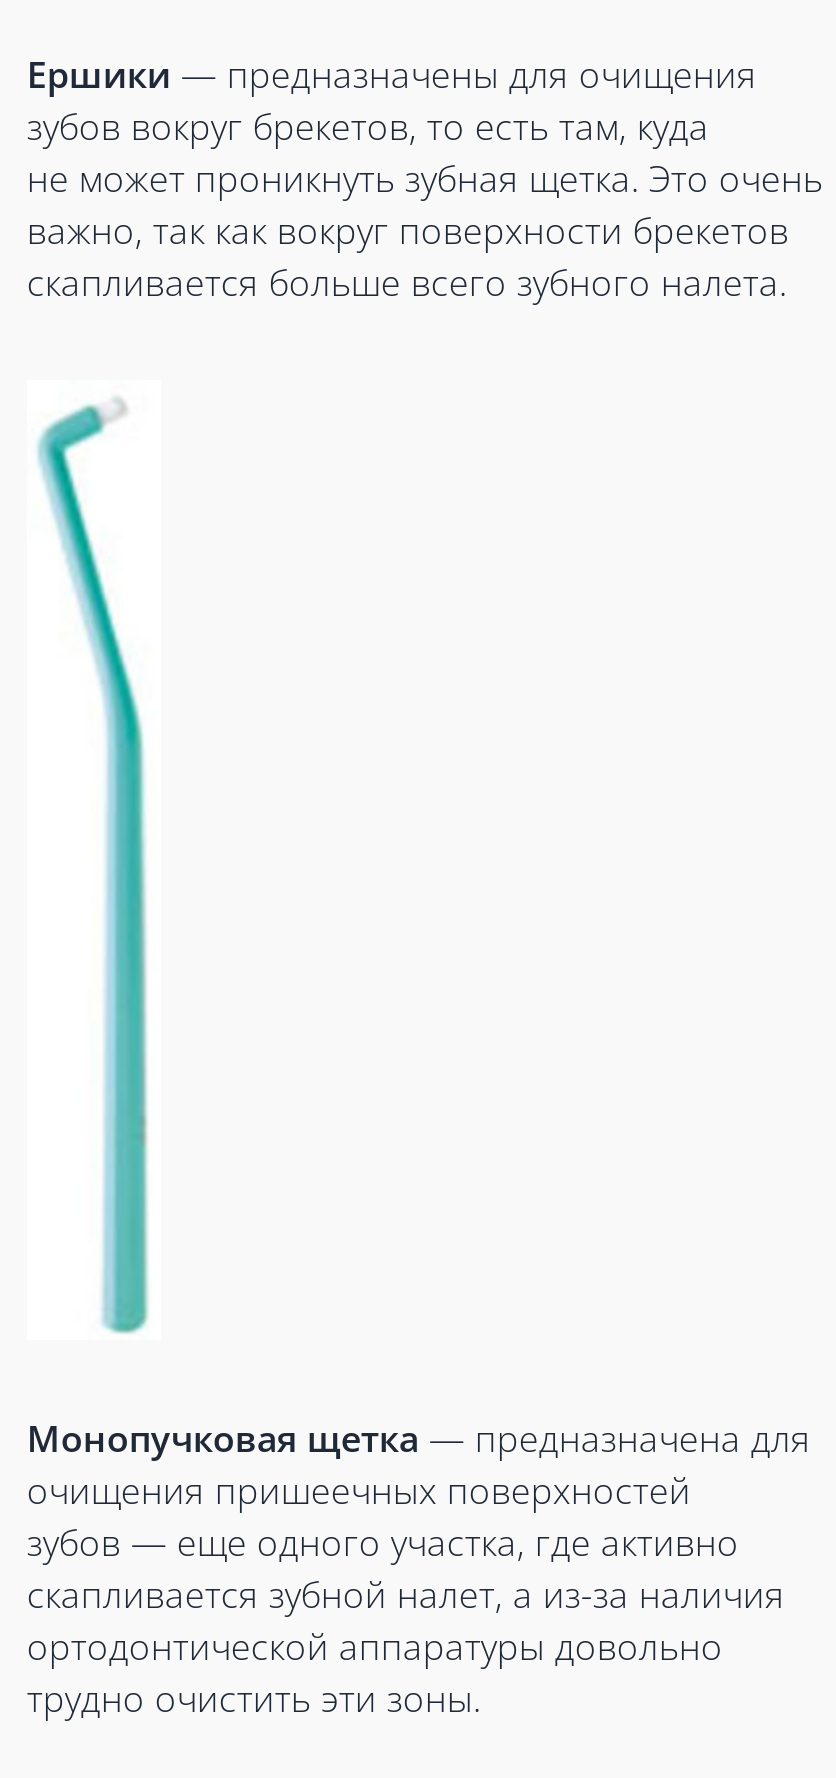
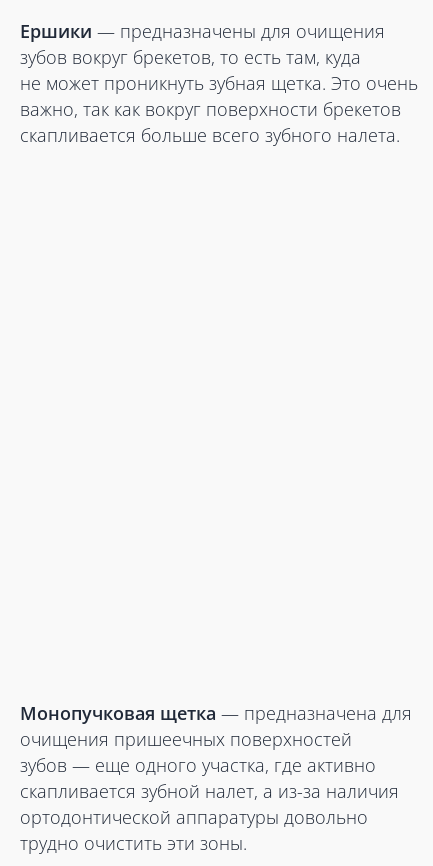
[35,396,149,1336] [image] -> none

